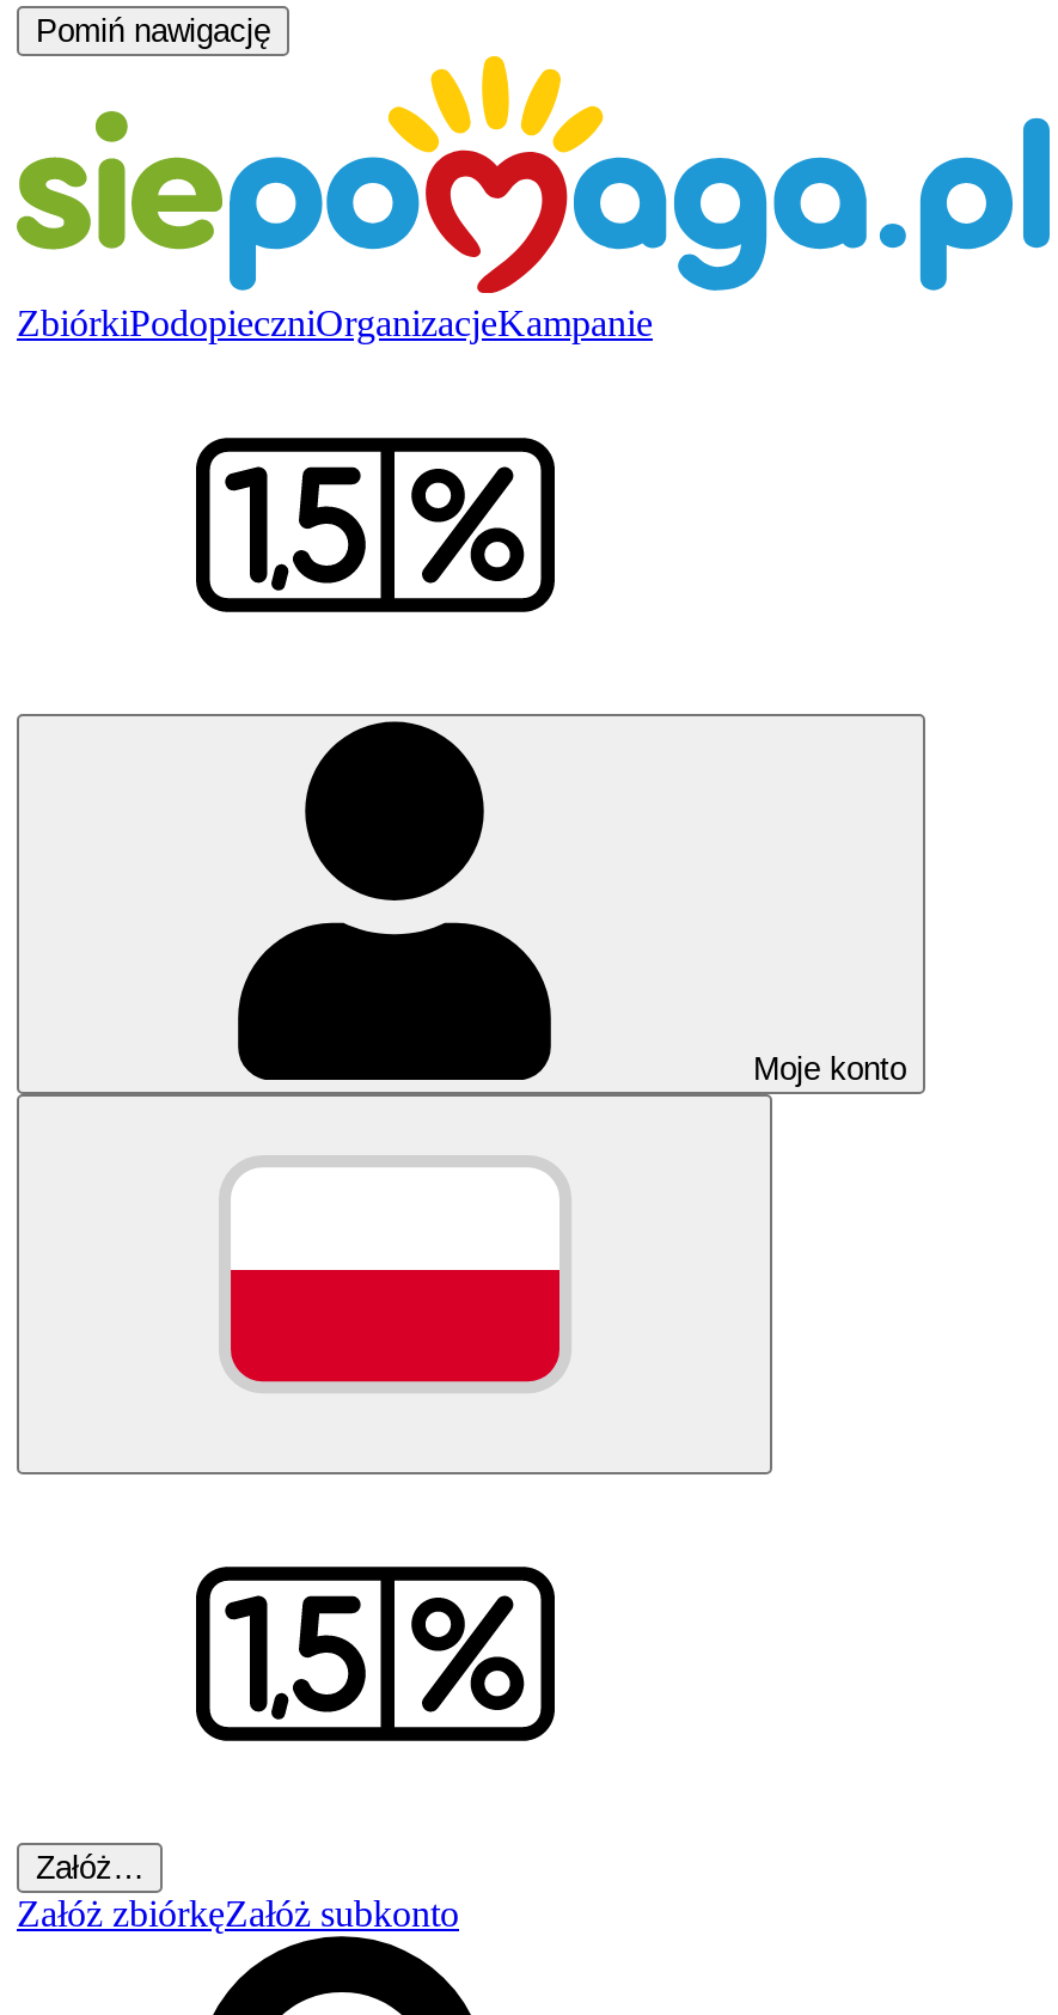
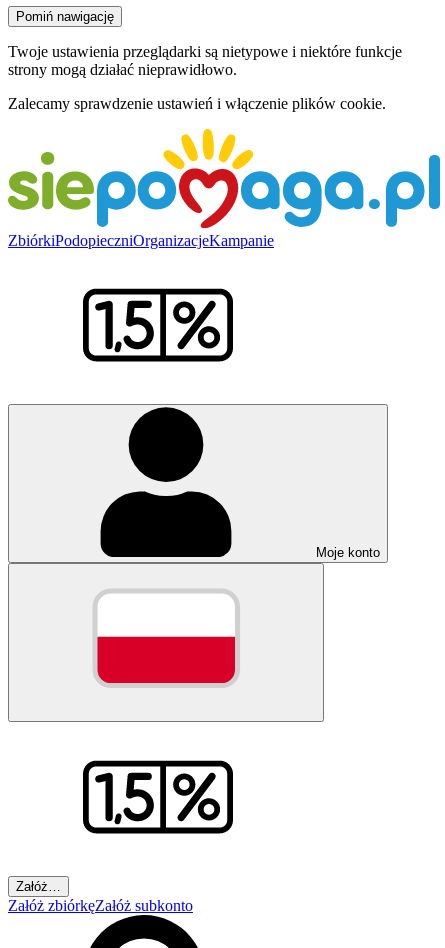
none -> [8,43,402,112] Twoje ustawienia przeglądarki są nietypowe i niektóre funkcje | strony mogą działać nieprawidłowo. | Zalecamy sprawdzenie ustawień i włączenie plików cookie.

